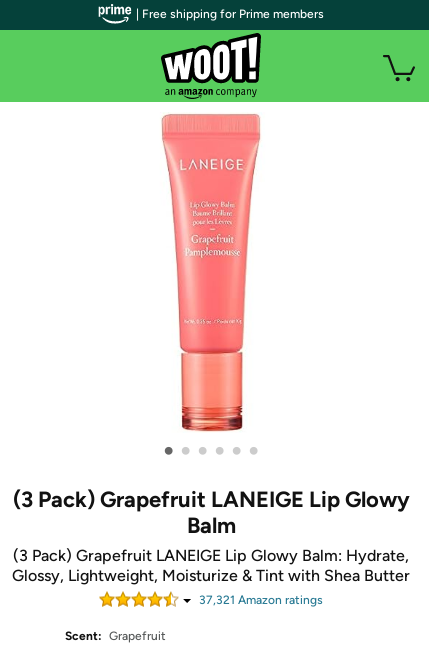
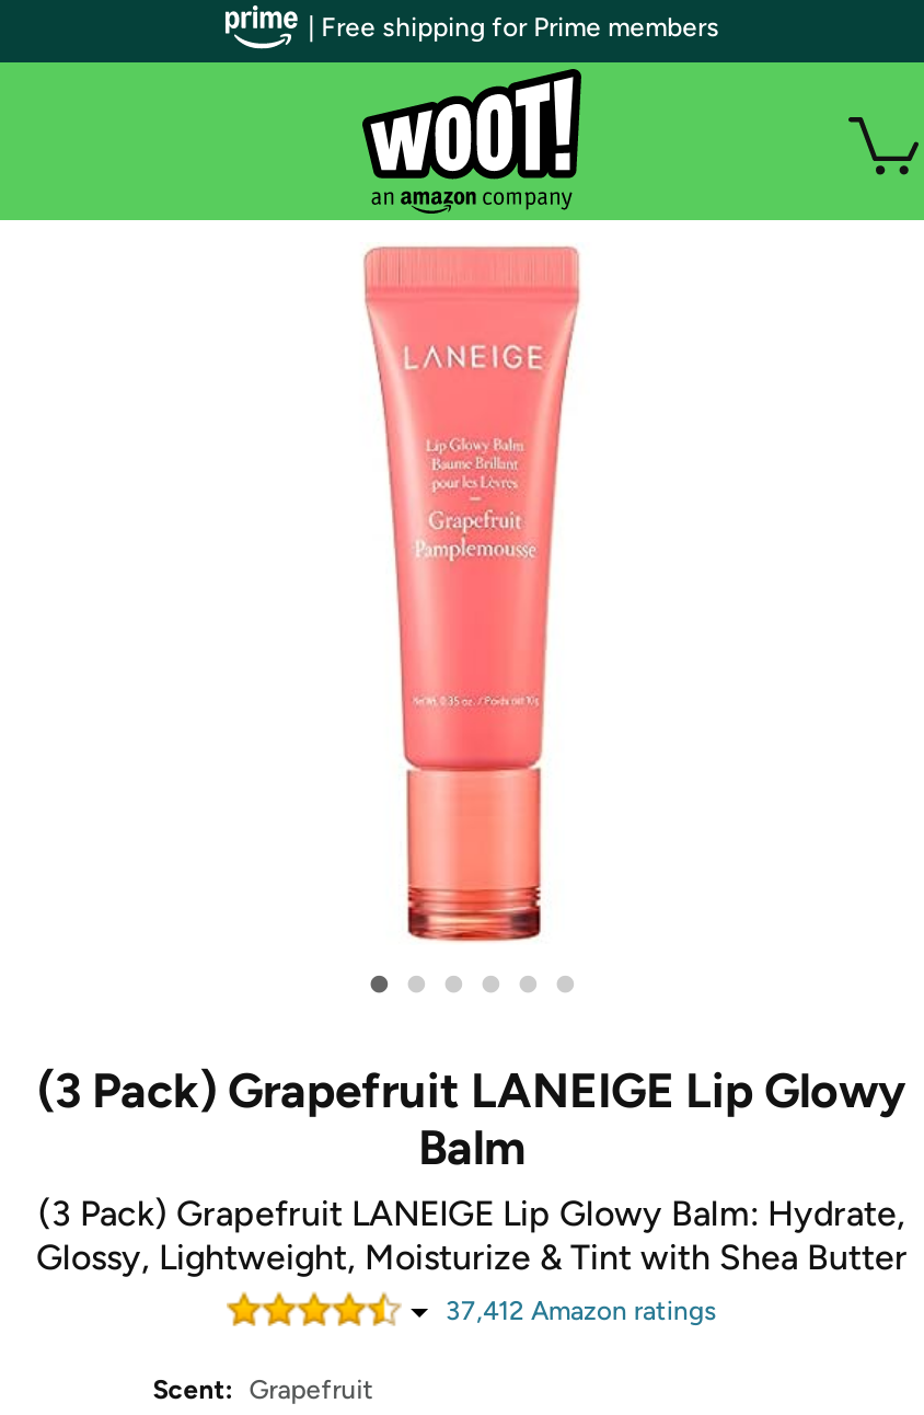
[199,593,323,607] 37,321 Amazon ratings -> [446,1296,717,1326] 37,412 Amazon ratings

